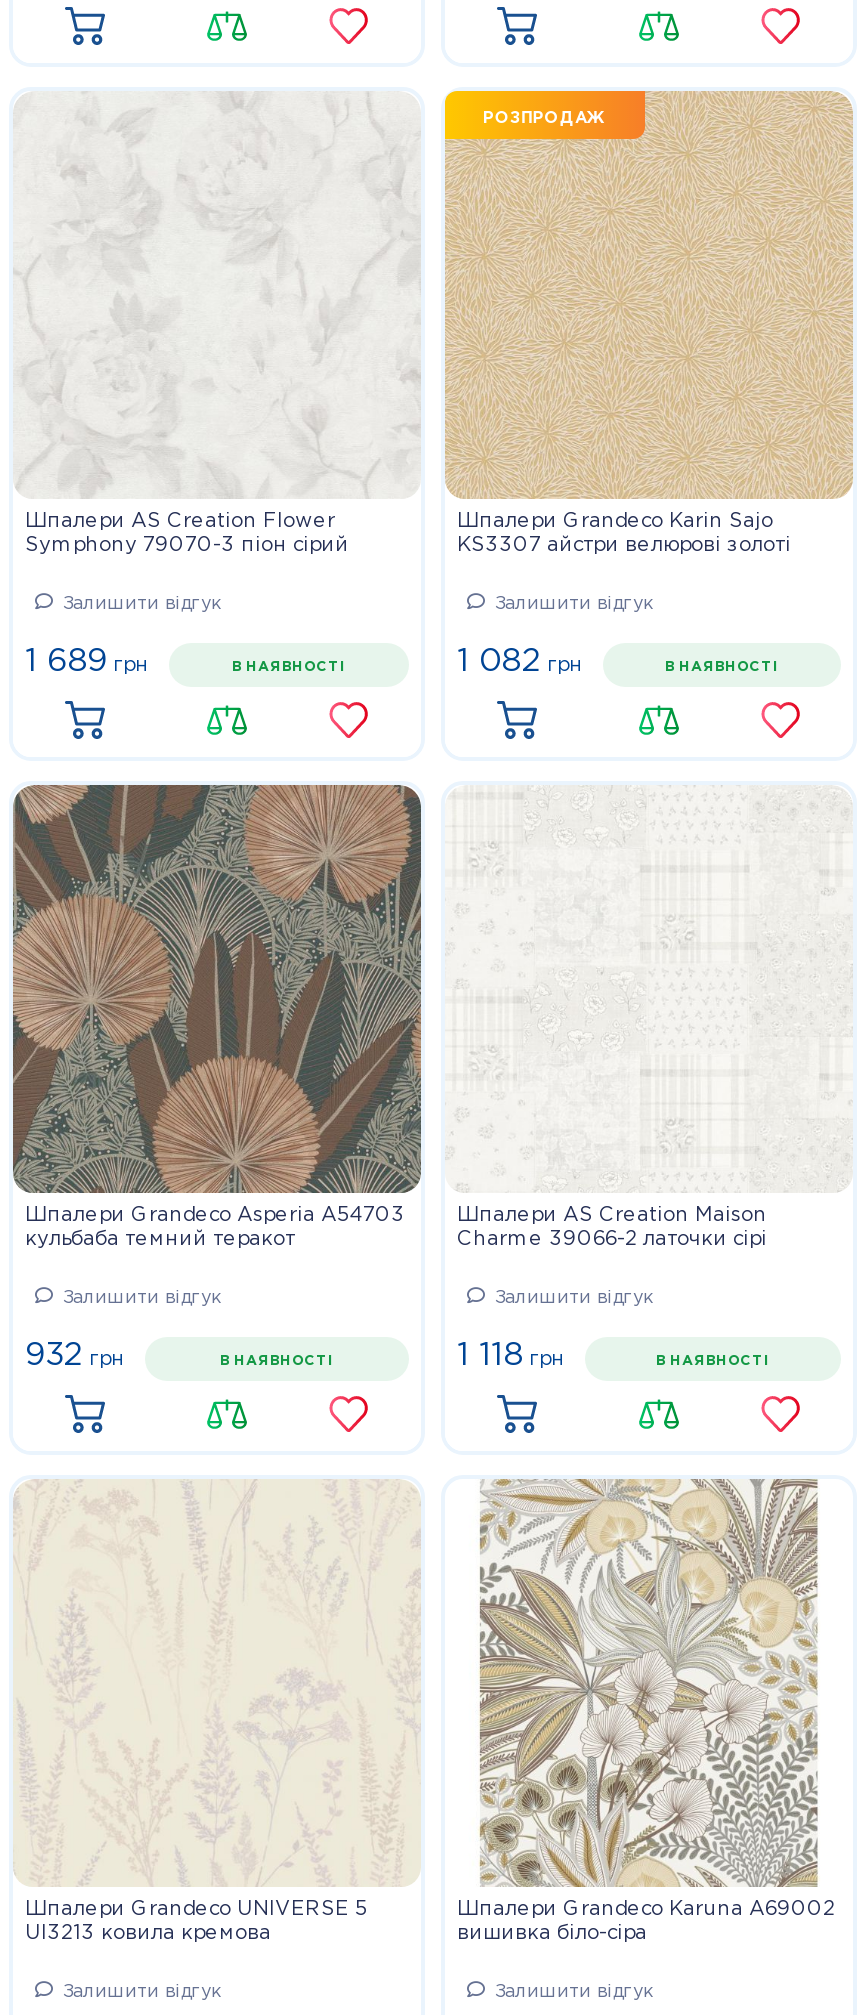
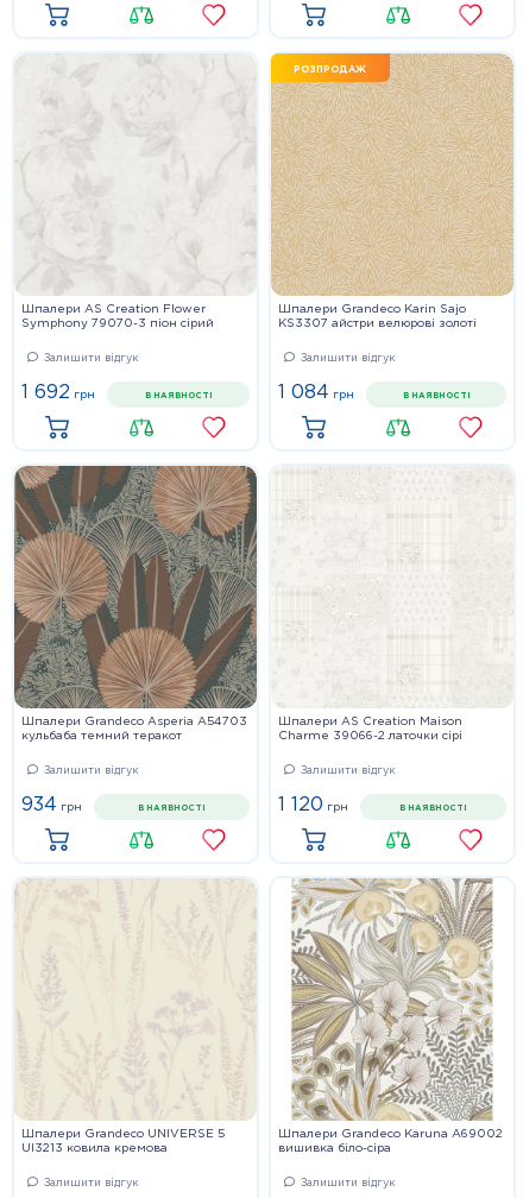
[25,647,149,677] 1 689 грн -> [21,384,95,402] 1 692 грн
[457,647,583,677] 1 082 грн -> [278,384,354,402] 1 084 грн
[25,1341,125,1371] 932 грн -> [21,796,82,814] 934 грн
[457,1341,565,1371] 1 118 грн -> [278,796,348,814] 1 120 грн

